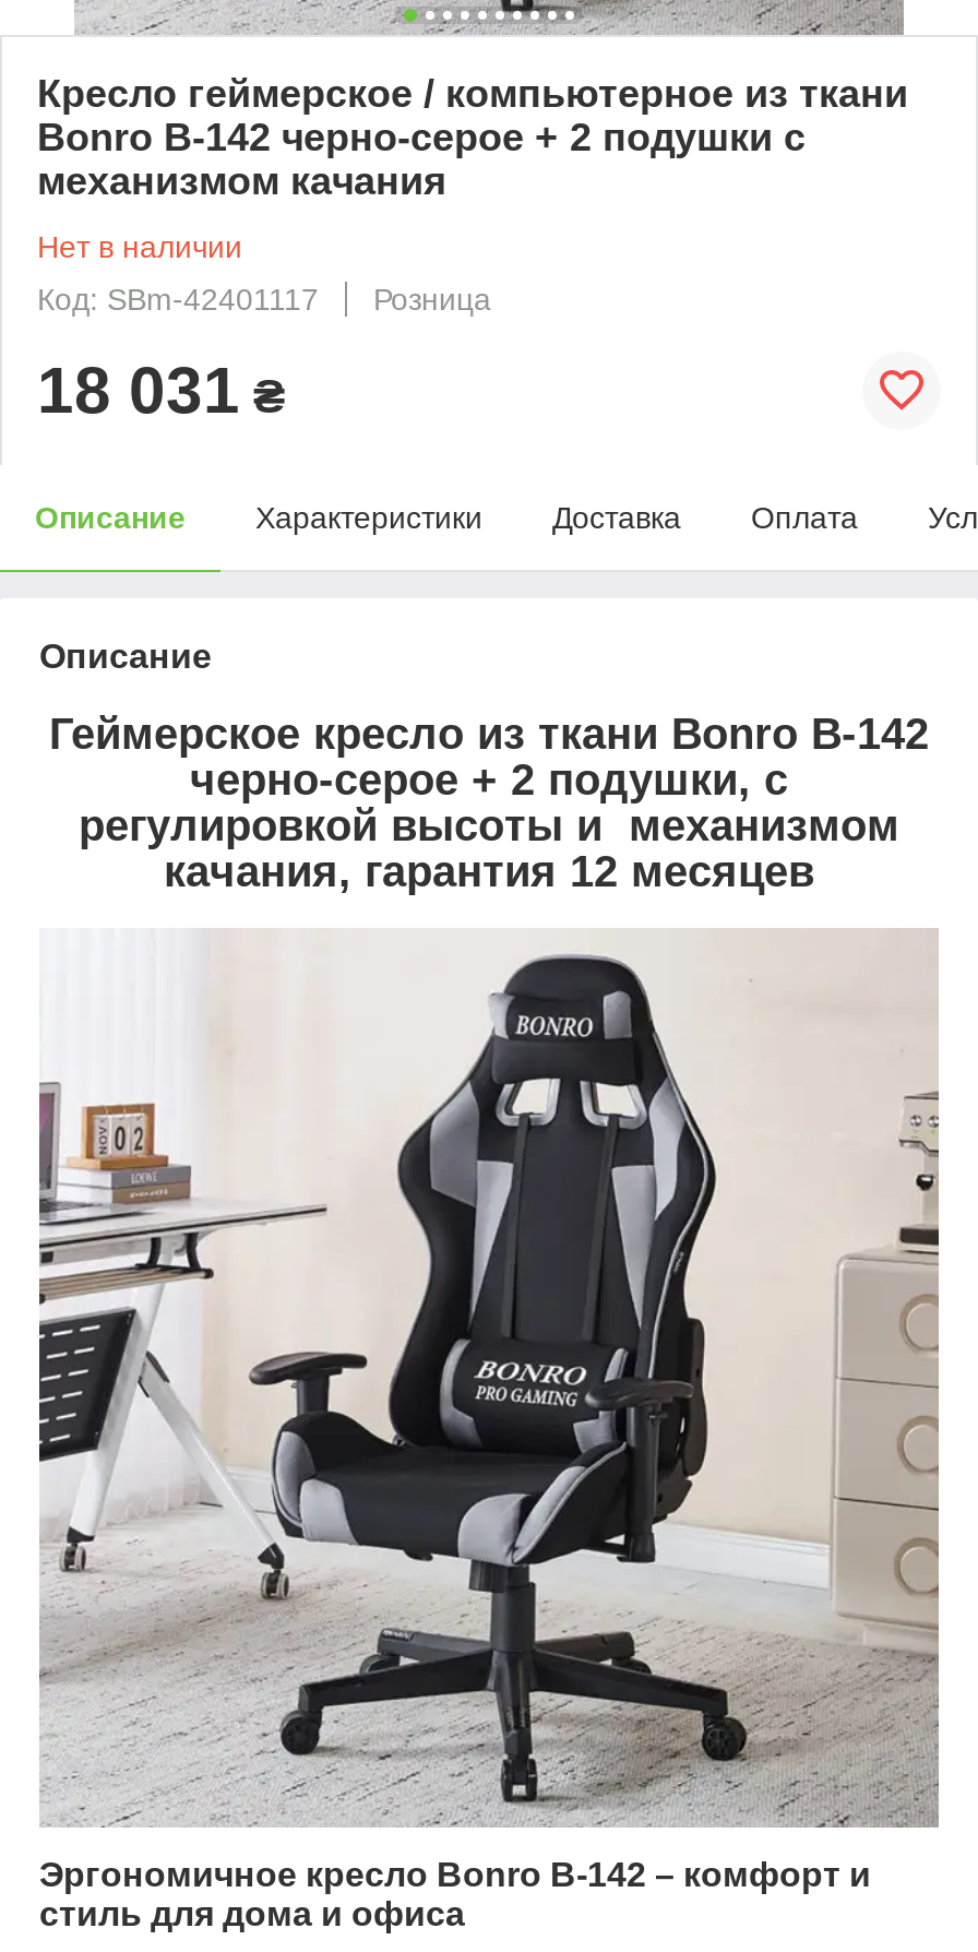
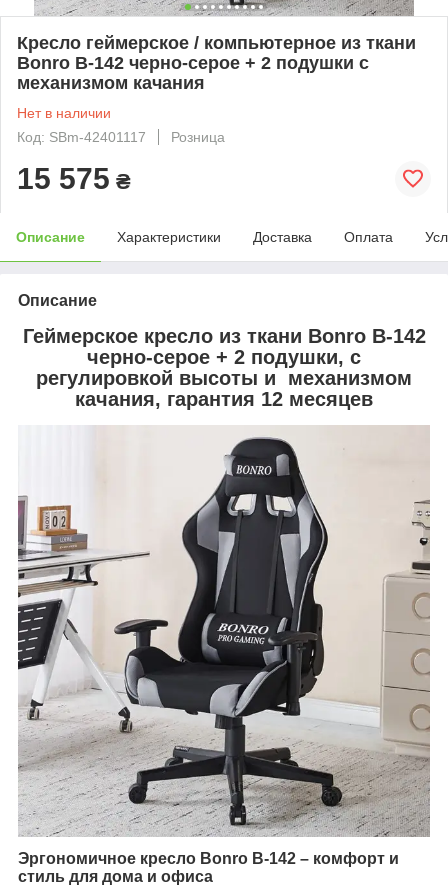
[37,353,286,425] 18 031 ₴ -> [17,162,131,195] 15 575 ₴

